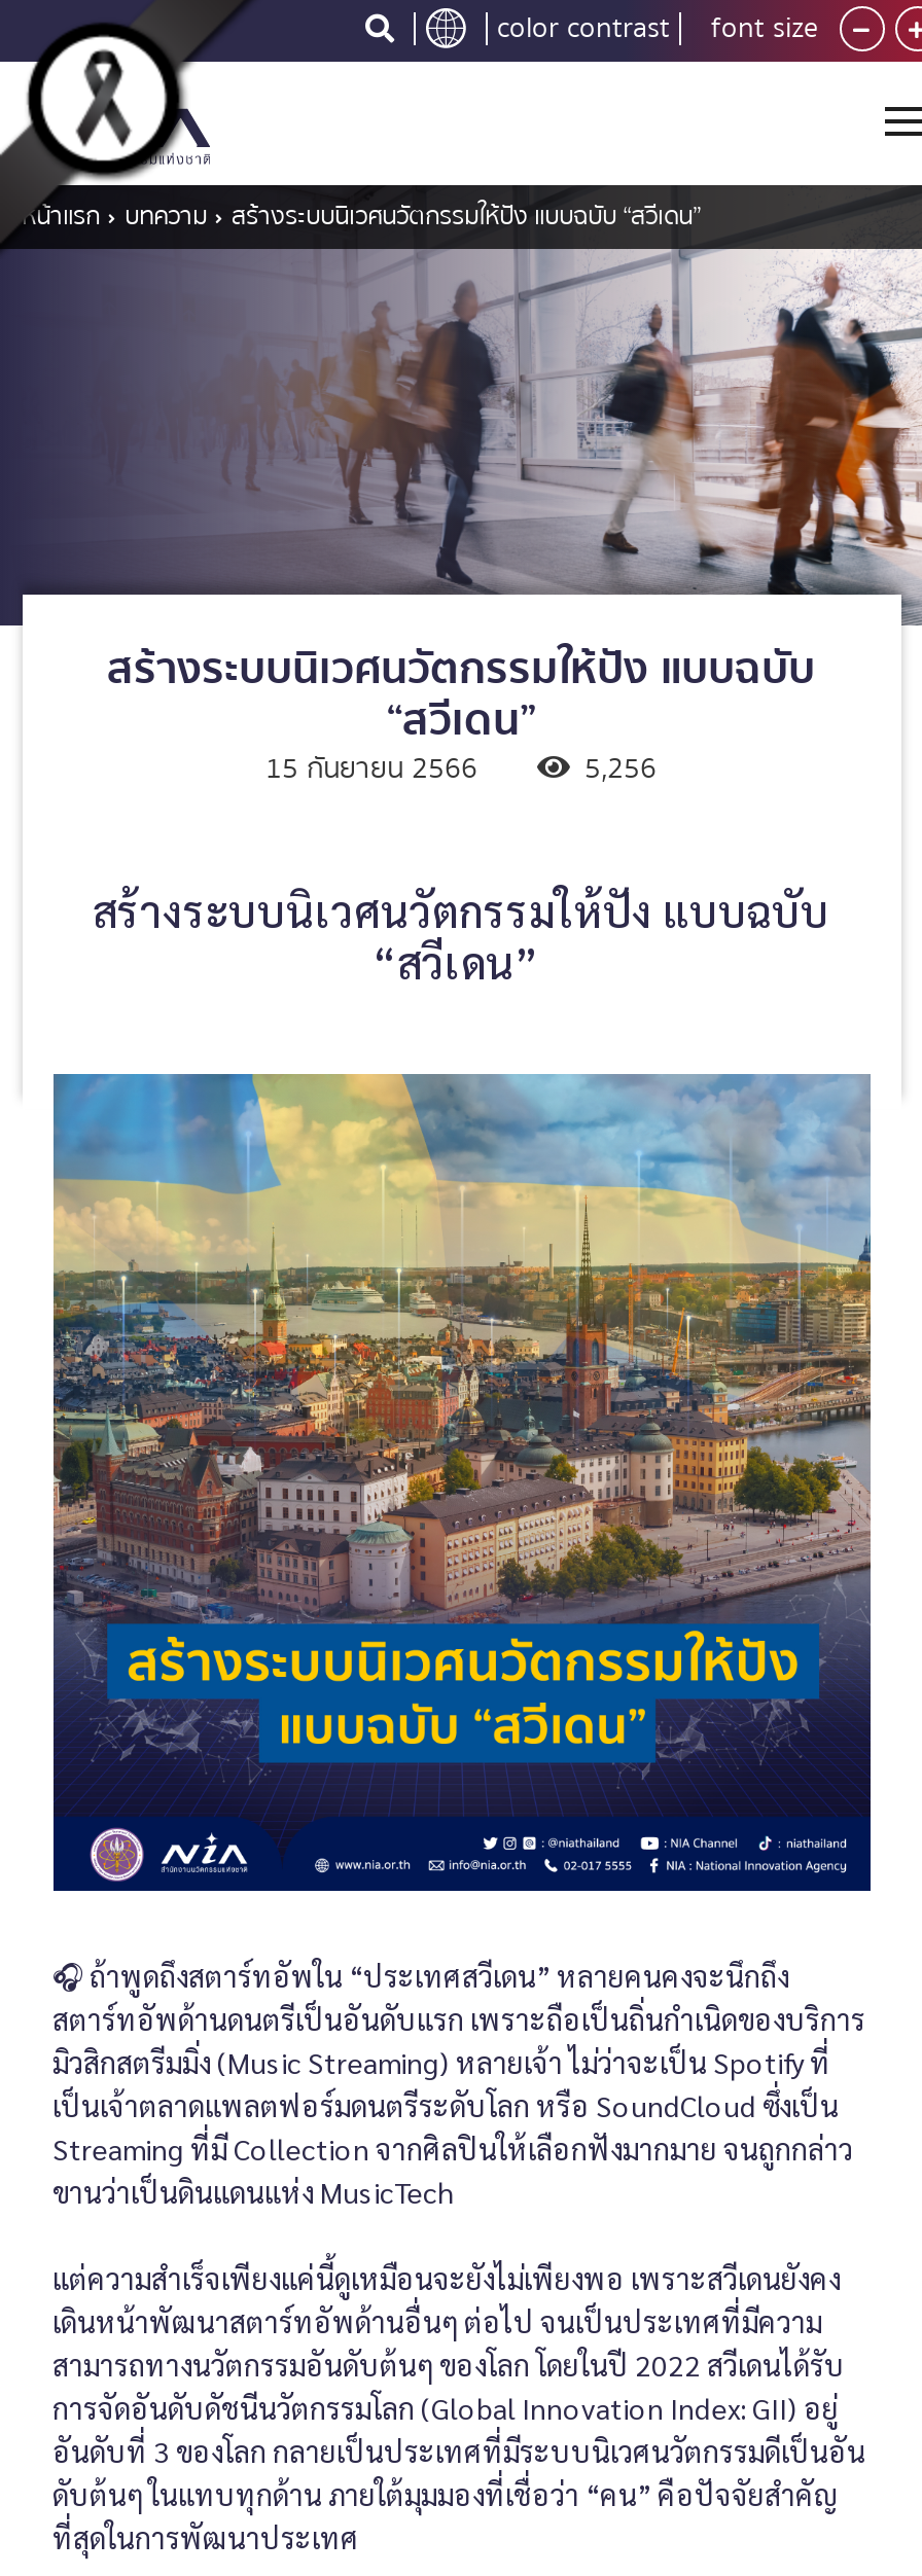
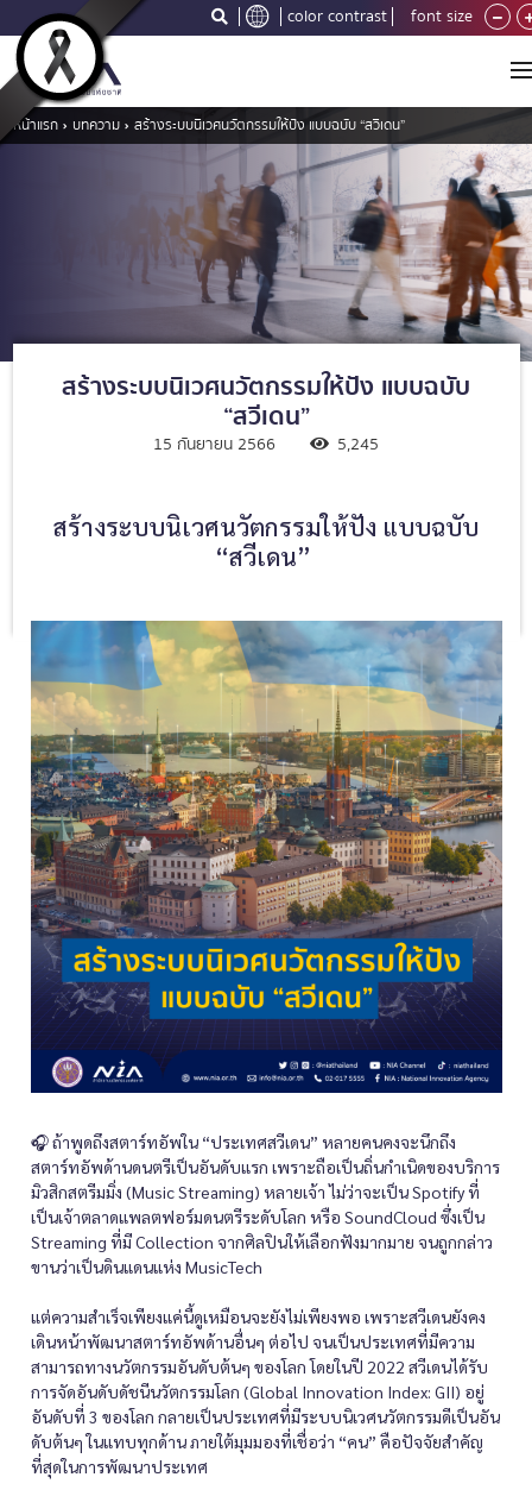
[584,746,657,791] 5,256 -> [337,431,379,457] 5,245

